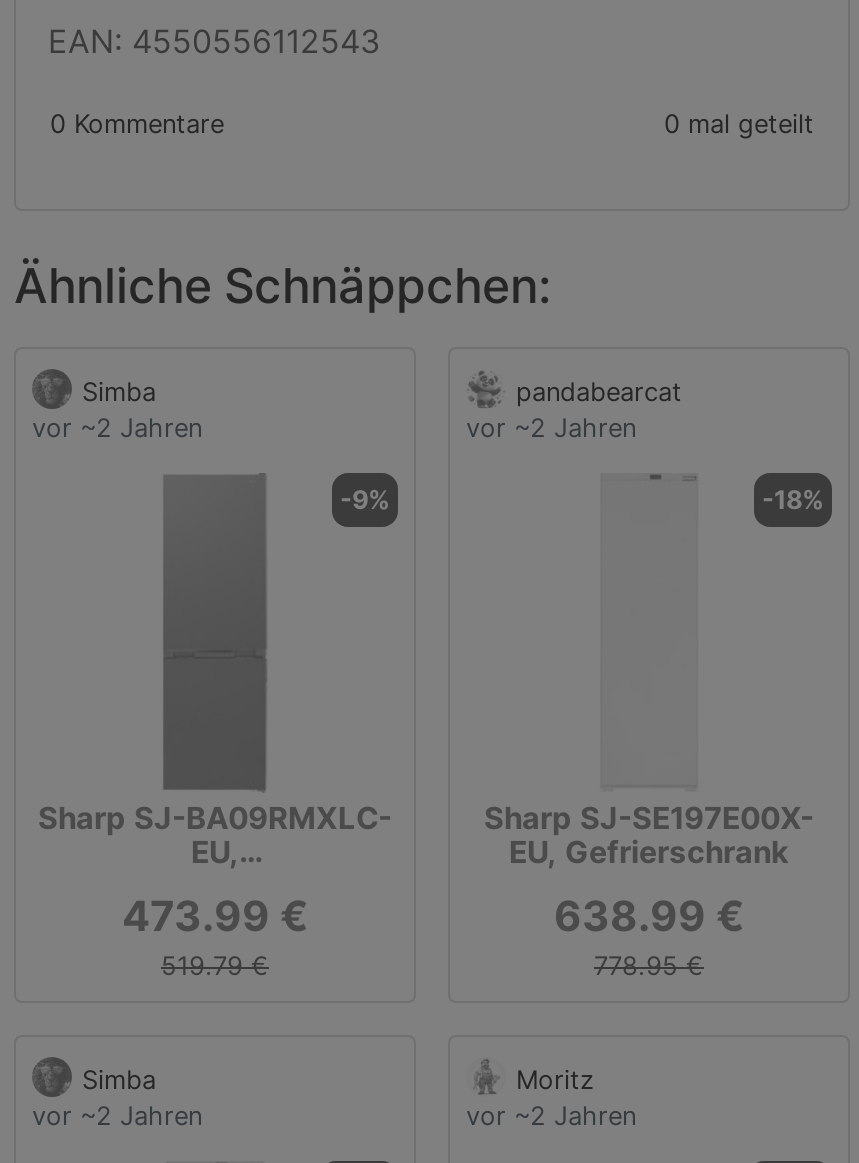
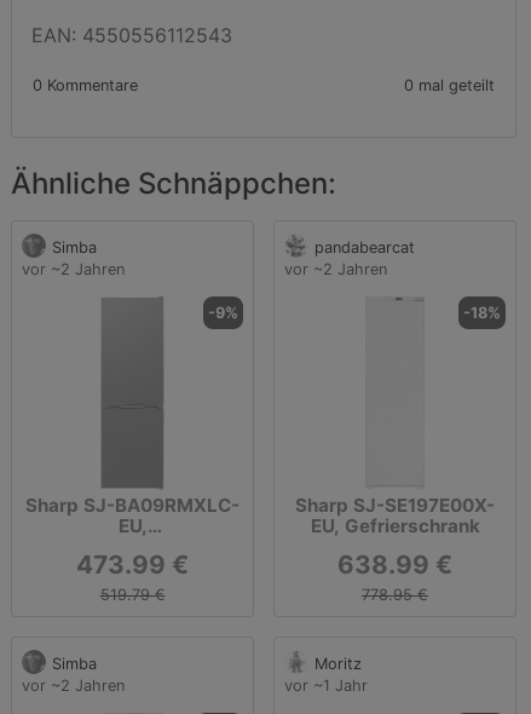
[466,1100,636,1130] vor ~2 Jahren -> [284,676,368,694] vor ~1 Jahr

